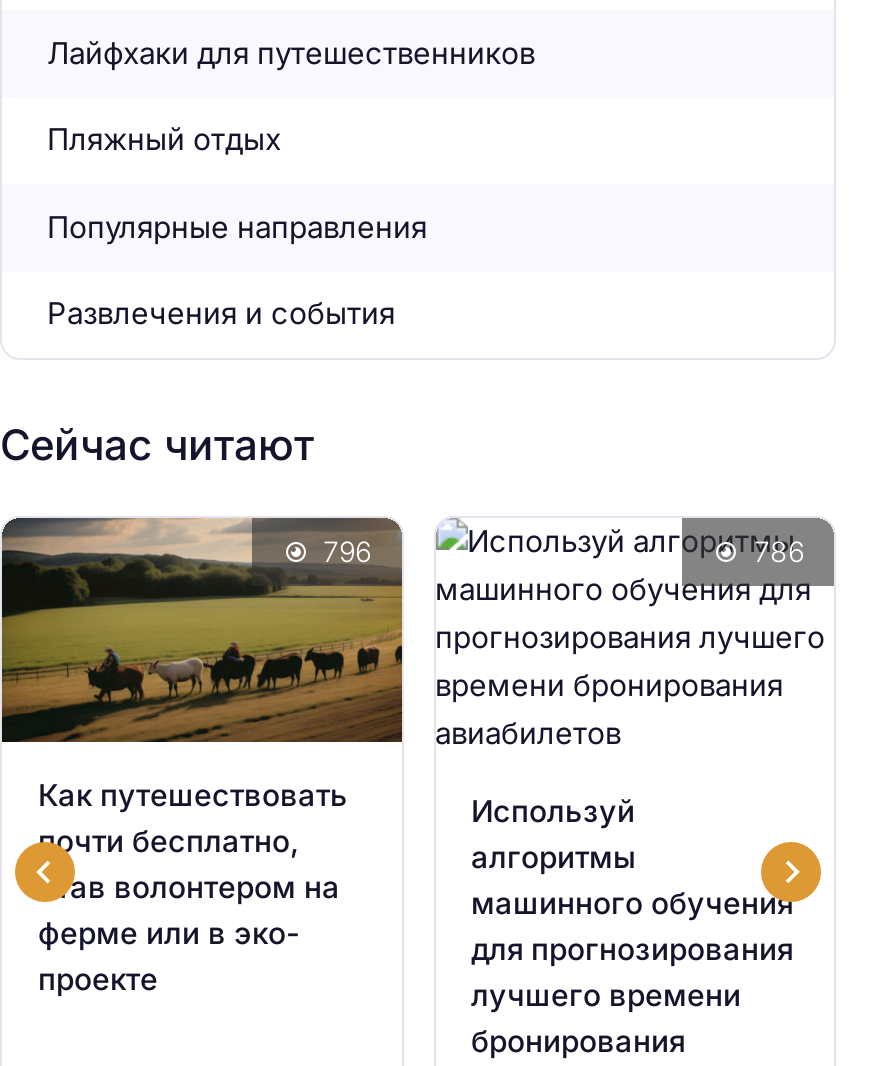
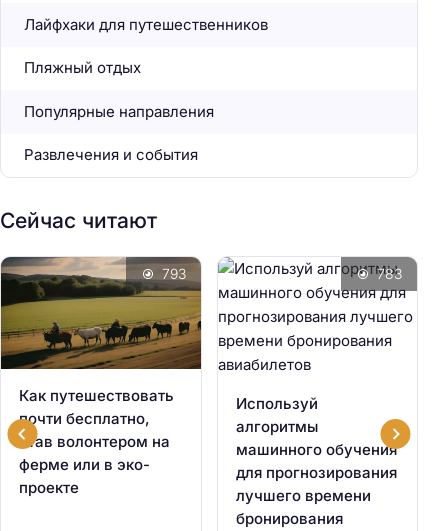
[323,533,371,567] 796 -> [161,265,185,282] 793
[754,533,804,567] 786 -> [377,265,402,282] 783

